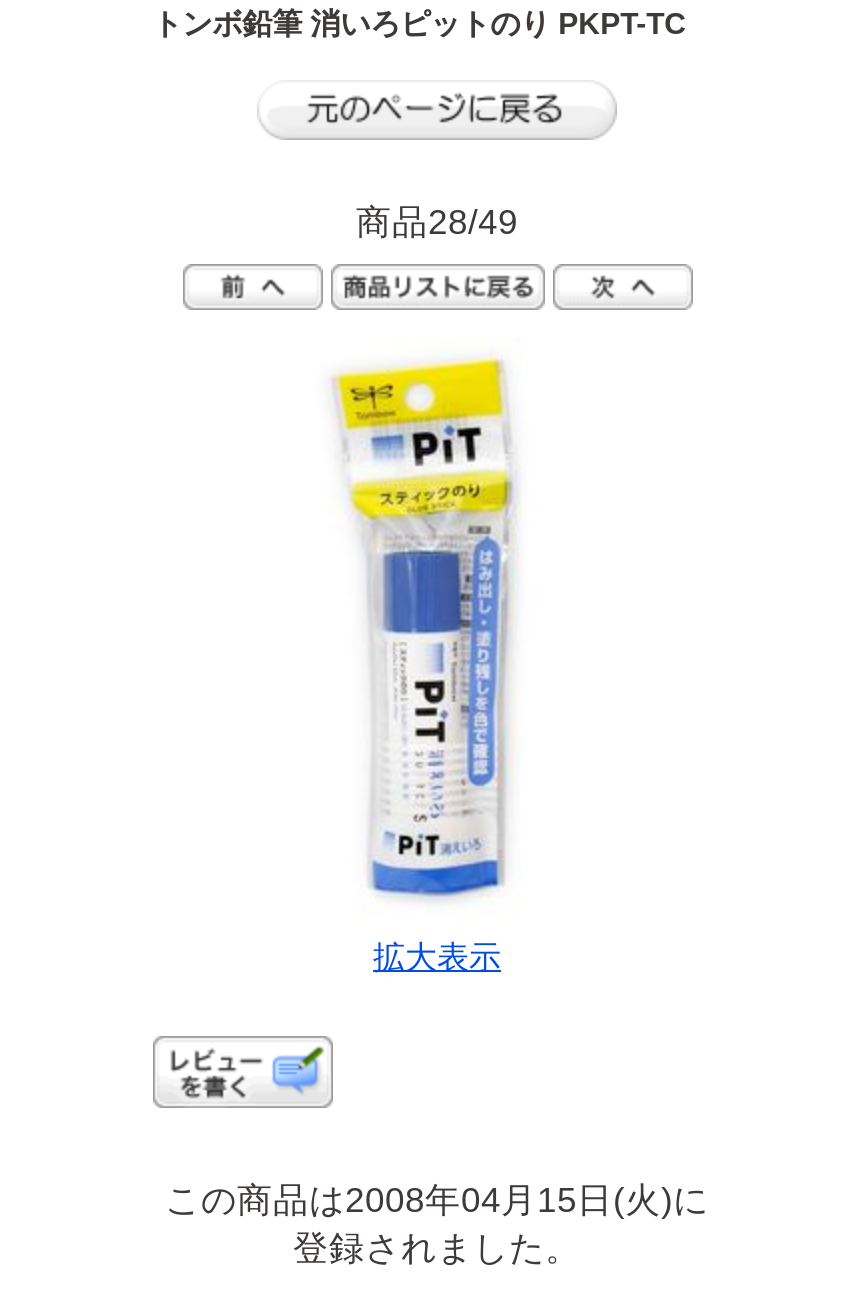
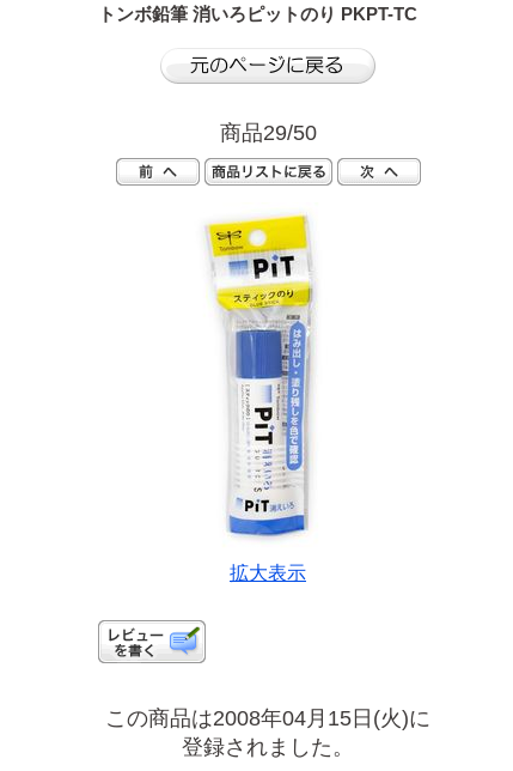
[356,202,518,242] 商品28/49 -> [219,121,316,145] 商品29/50

